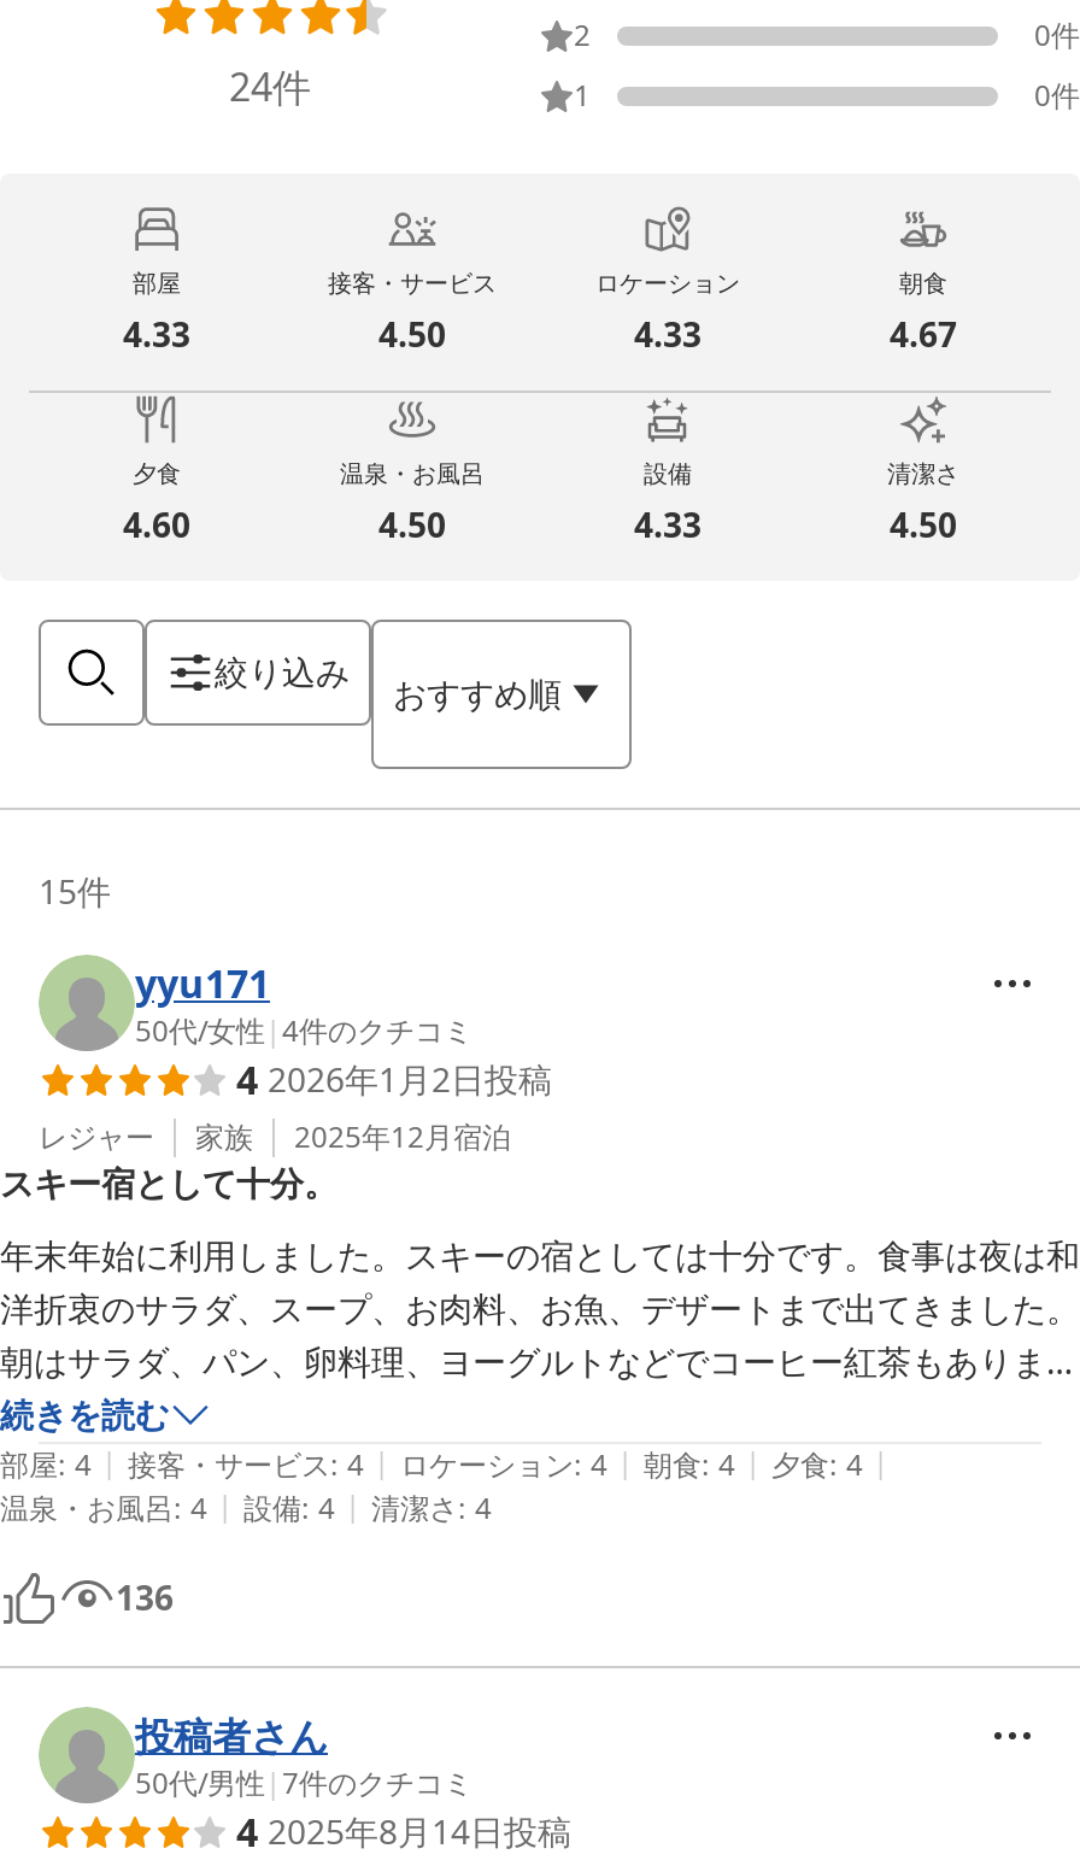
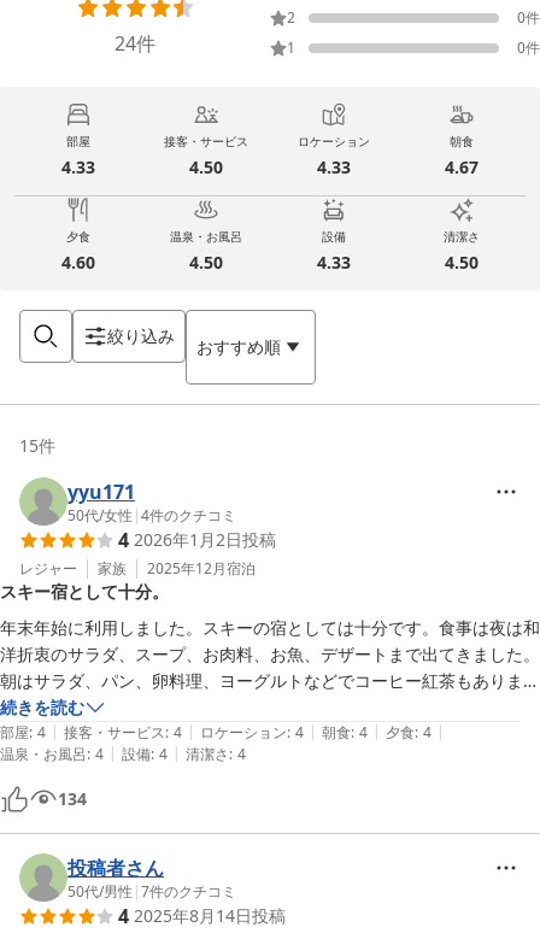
[116,1574,174,1620] 136 -> [58,787,87,810] 134

